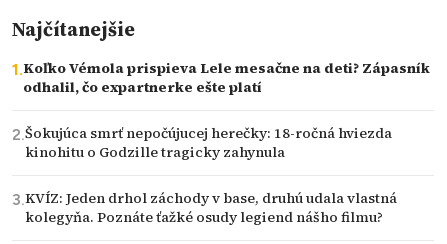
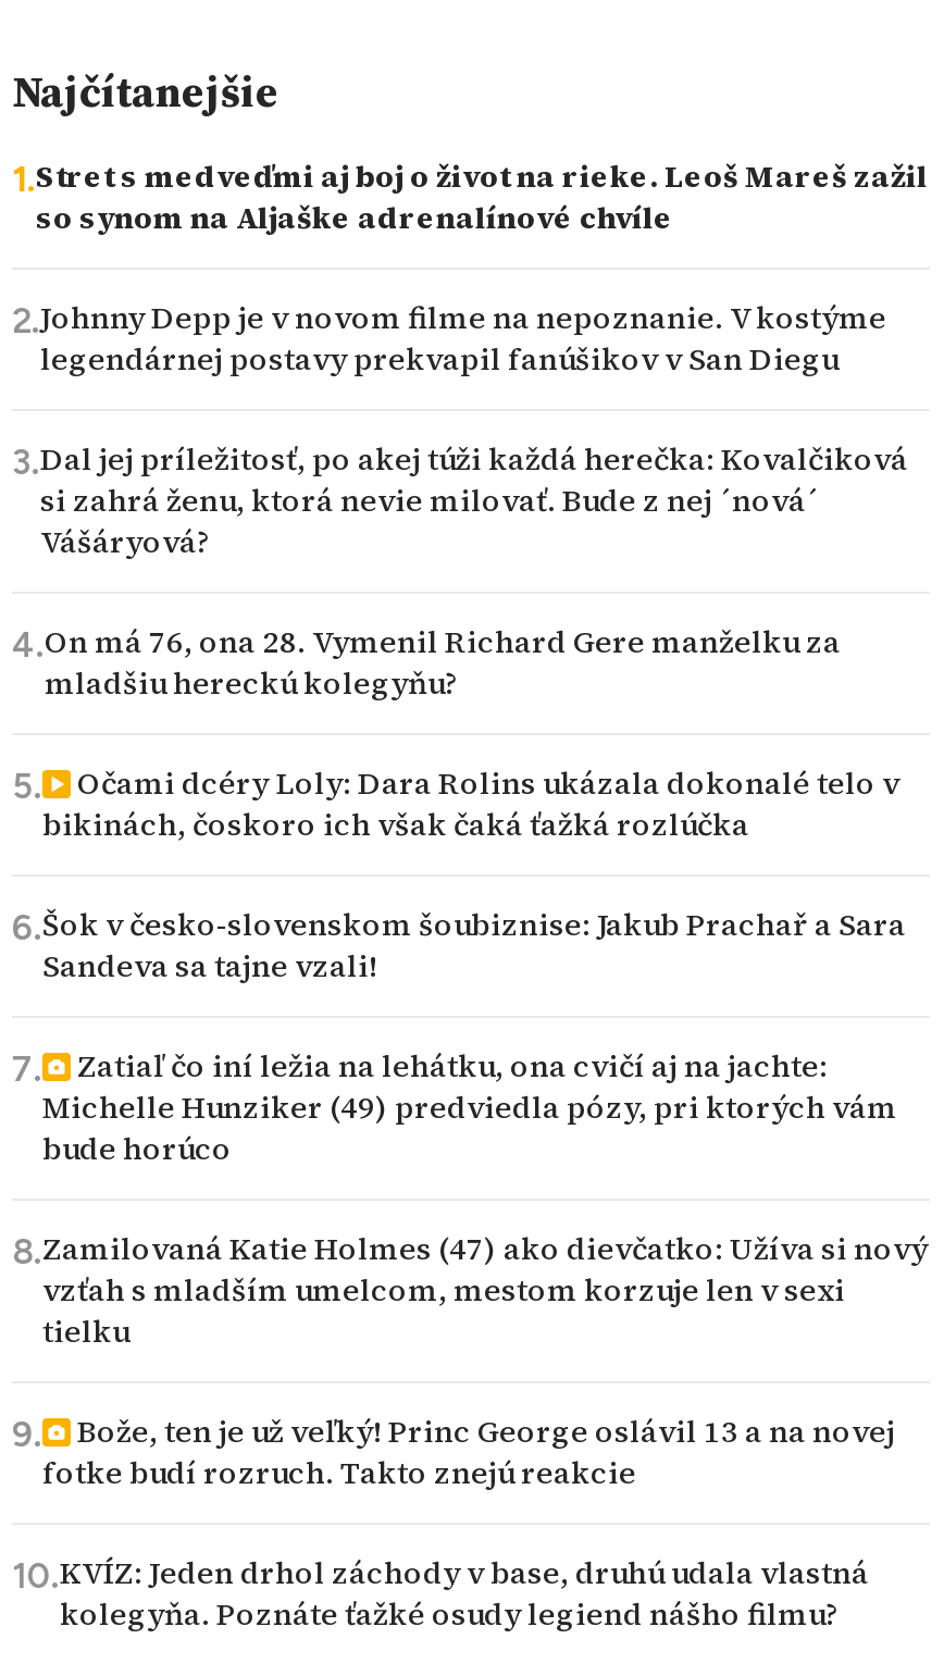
[23,59,430,162] Koľko Vémola prispieva Lele mesačne na deti? Zápasník | odhalil, čo expartnerke ešte platí | Šokujúca smrť nepočújucej herečky: 18-ročná hviezda | kinohitu o Godzille tragicky zahynula -> [36,157,928,1495] Stret s medveďmi aj boj o život na rieke. Leoš Mareš zažil | so synom na Aljaške adrenalínové chvíle | Johnny Depp je v novom filme na nepoznanie. V kostýme | legendárnej postavy prekvapil fanúšikov v San Diegu | Dal jej príležitosť, po akej túži každá herečka: Kovalčiková | si zahrá ženu, ktorá nevie milovať. Bude z nej ´nová´ | Vášáryová? | On má 76, ona 28. Vymenil Richard Gere manželku za | mladšiu hereckú kolegyňu? | Očami dcéry Loly: Dara Rolins ukázala dokonalé telo v | bikinách, čoskoro ich však čaká ťažká rozlúčka | Šok v česko-slovenskom šoubiznise: Jakub Prachař a Sara | Sandeva sa tajne vzali! | Zatiaľ čo iní ležia na lehátku, ona cvičí aj na jachte: | Michelle Hunziker (49) predviedla pózy, pri ktorých vám | bude horúco | Zamilovaná Katie Holmes (47) ako dievčatko: Užíva si nový | vzťah s mladším umelcom, mestom korzuje len v sexi | tielku | Bože, ten je už veľký! Princ George oslávil 13 a na novej | fotke budí rozruch. Takto znejú reakcie

